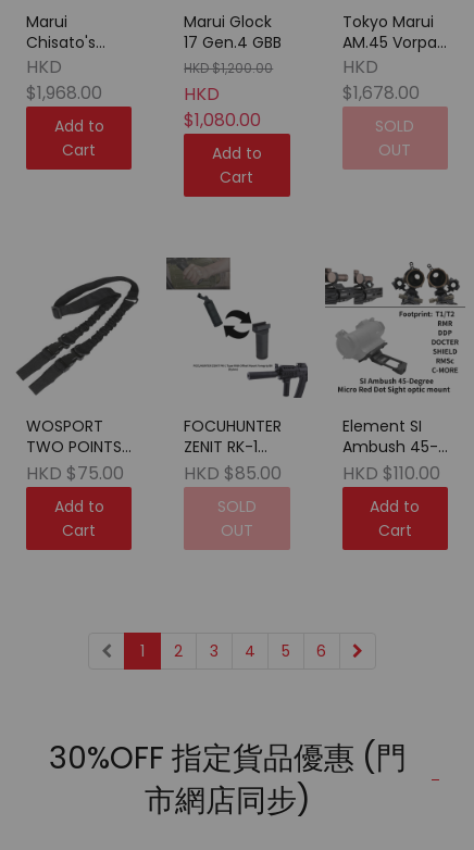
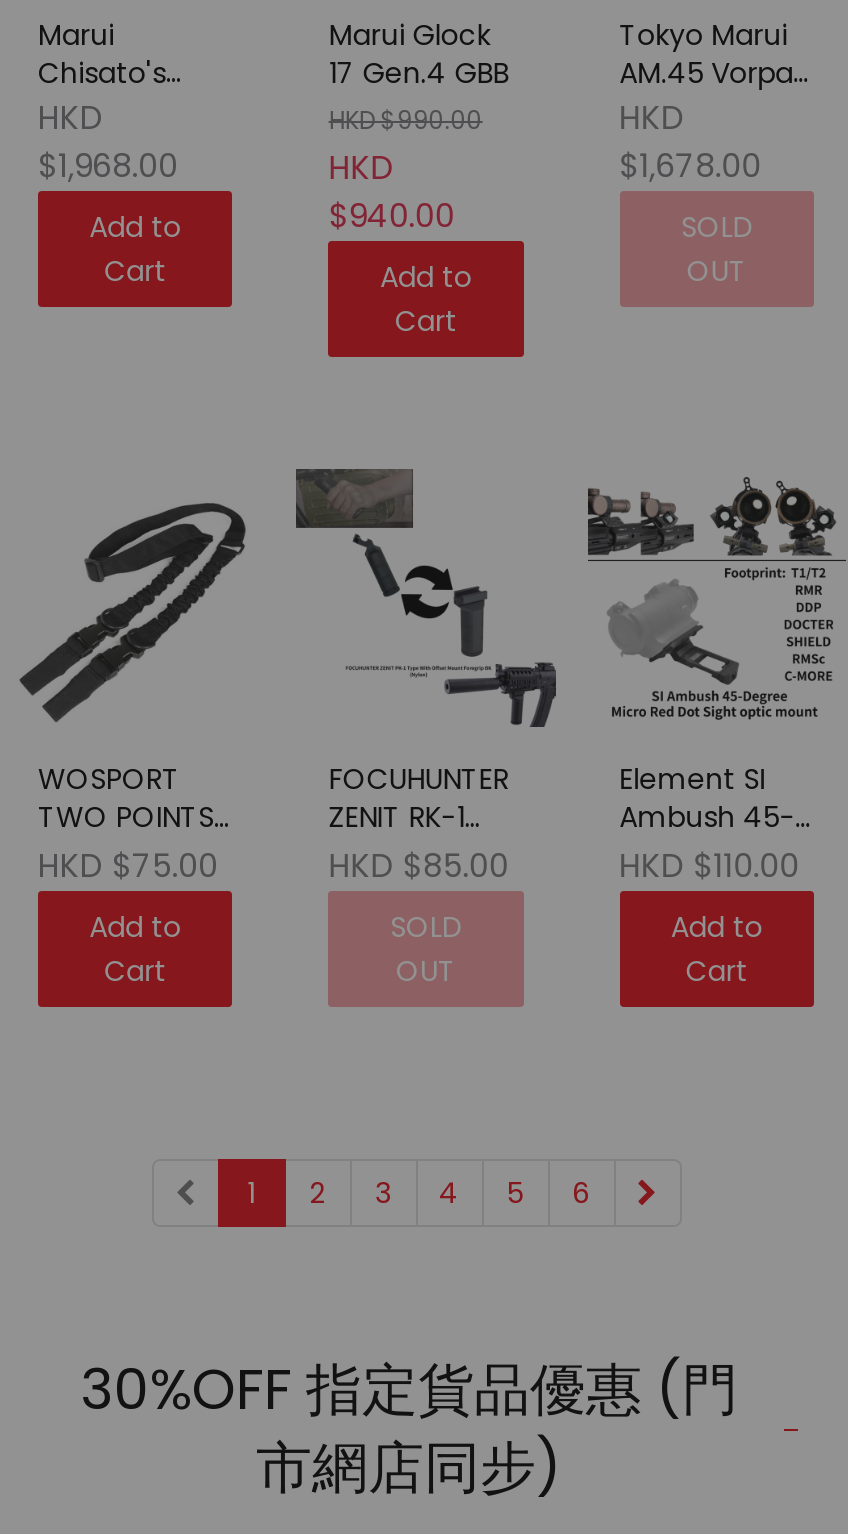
[184,58,273,77] HKD $1,200.00 -> [329,102,483,136] HKD $990.00
[184,107,261,132] $1,080.00 -> [329,192,455,238] $940.00

